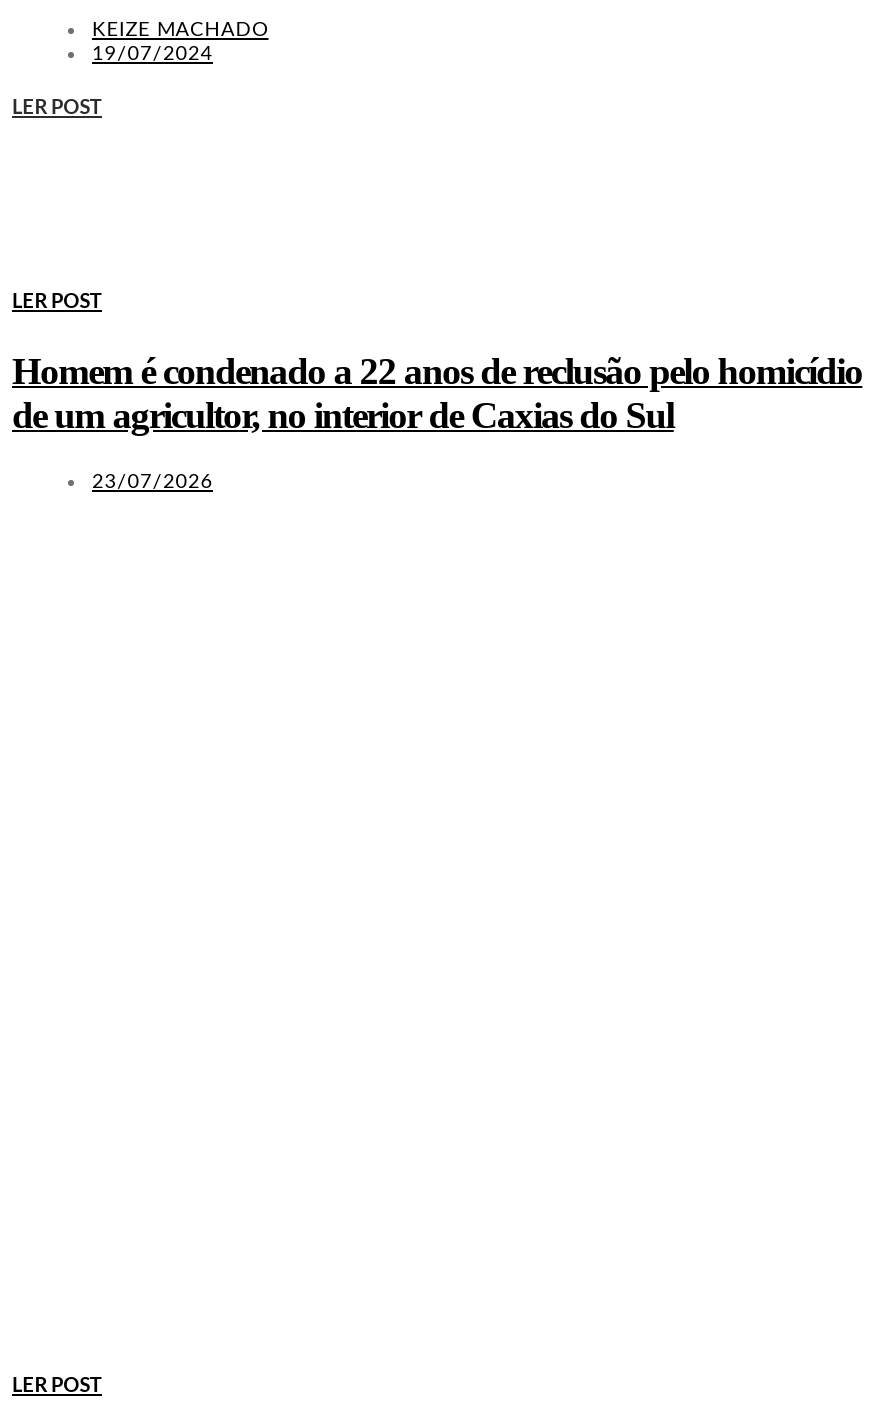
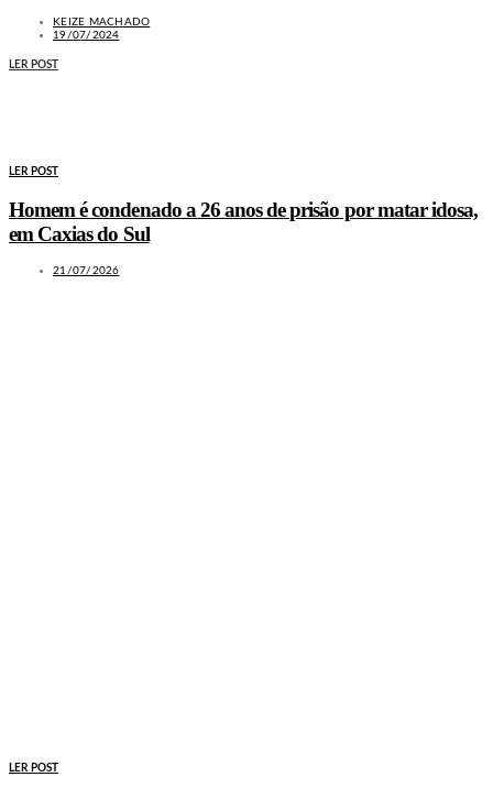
[12,350,862,436] Homem é condenado a 22 anos de reclusão pelo homicídio | de um agricultor, no interior de Caxias do Sul -> [9,198,478,246] Homem é condenado a 26 anos de prisão por matar idosa, | em Caxias do Sul
[92,472,213,492] 23/07/2026 -> [53,265,119,276] 21/07/2026

